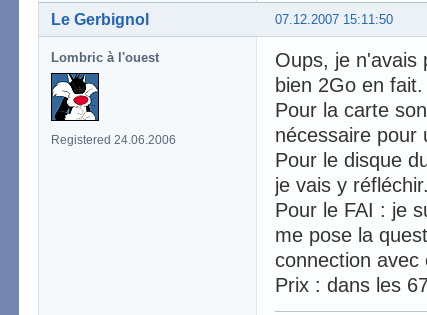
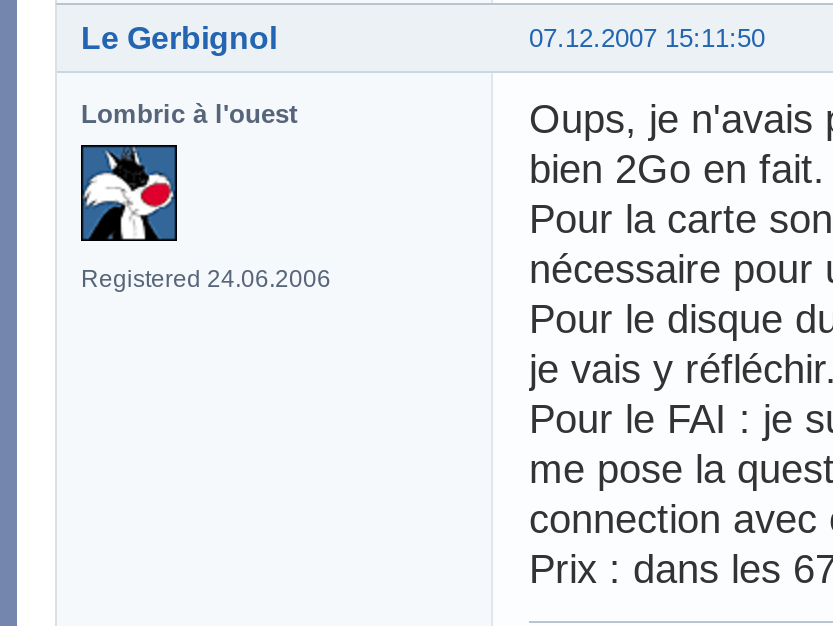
[52,73,98,121] [image] -> [83,147,175,241] [image]

